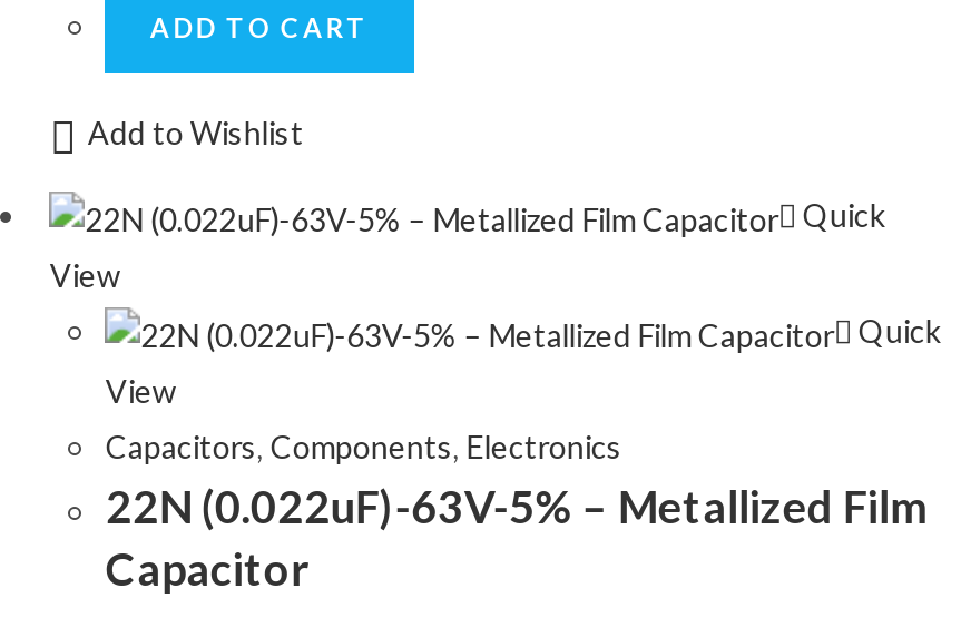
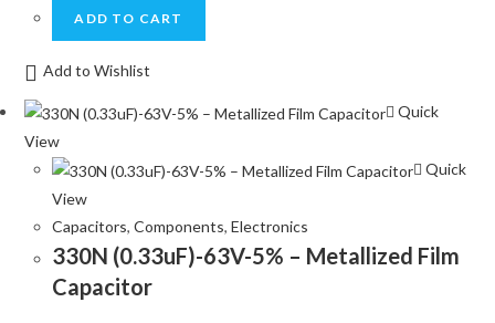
[106,480,927,533] 22N (0.022uF)-63V-5% – Metallized Film -> [52,243,460,269] 330N (0.33uF)-63V-5% – Metallized Film

